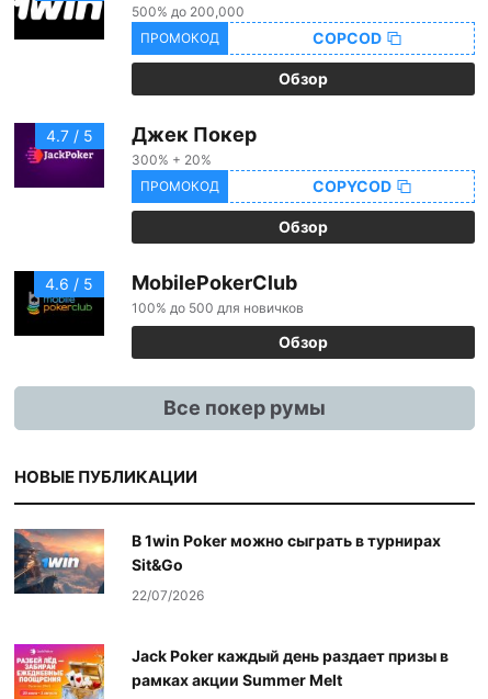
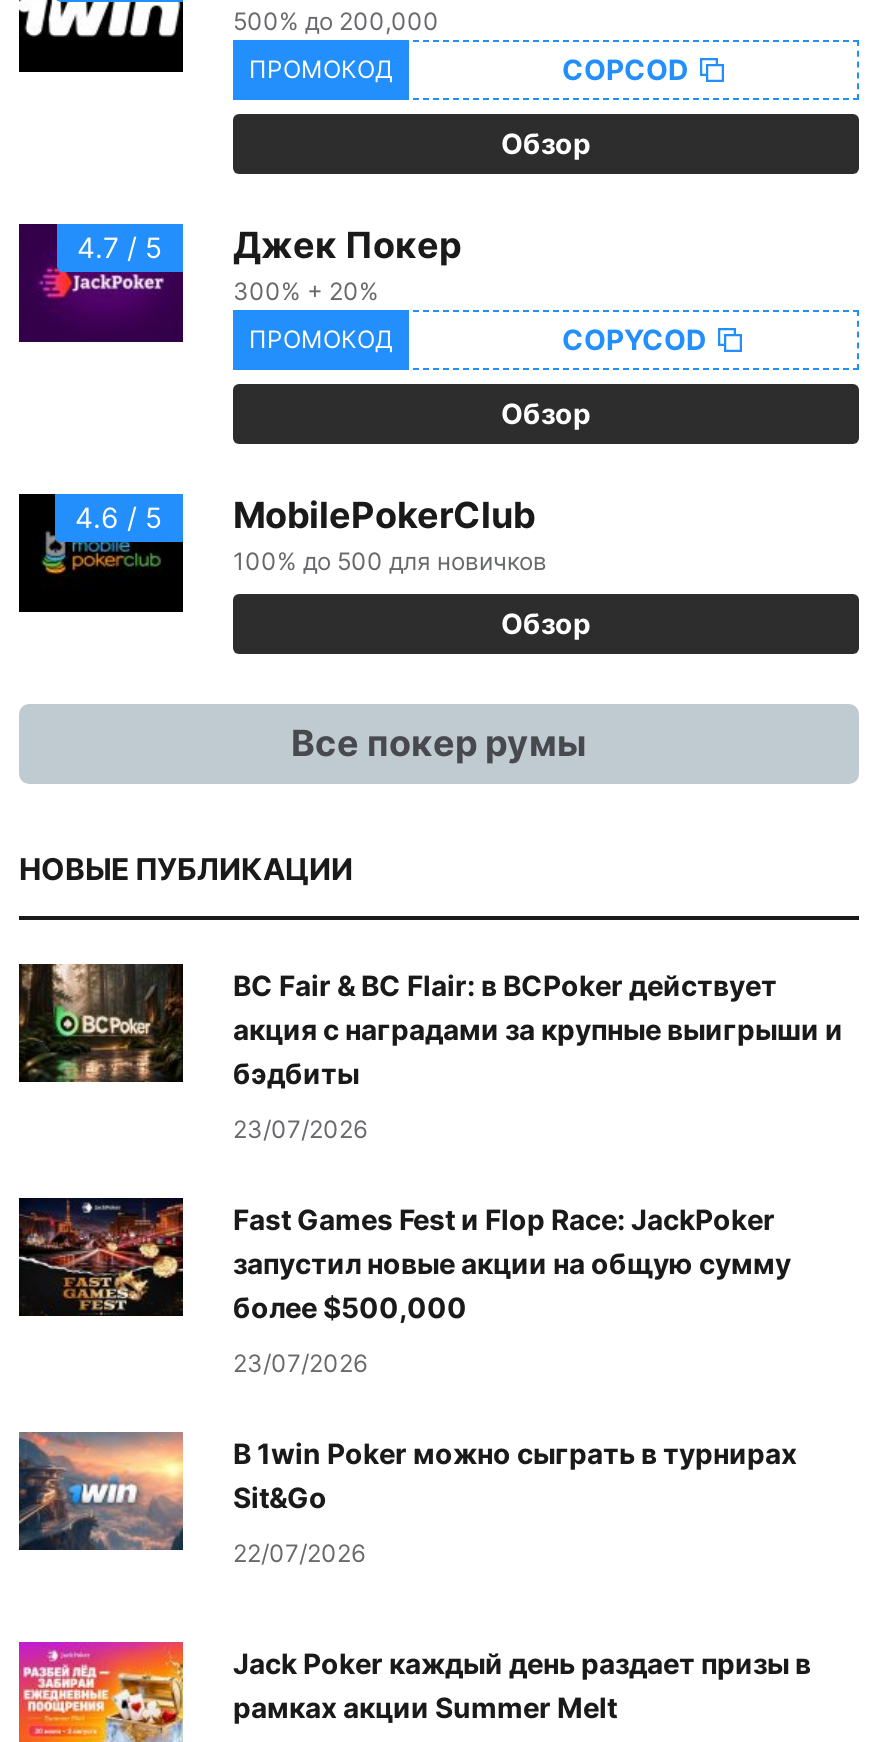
none -> [17,1174,185,1318] [image]
none -> [19,964,843,1378] [image] | BC Fair & BC Flair: в BCPoker действует | акция с наградами за крупные выигрыши и | бэдбиты | 23/07/2026 | Fast Games Fest и Flop Race: JackPoker | запустил новые акции на общую сумму | более $500,000 | 23/07/2026

